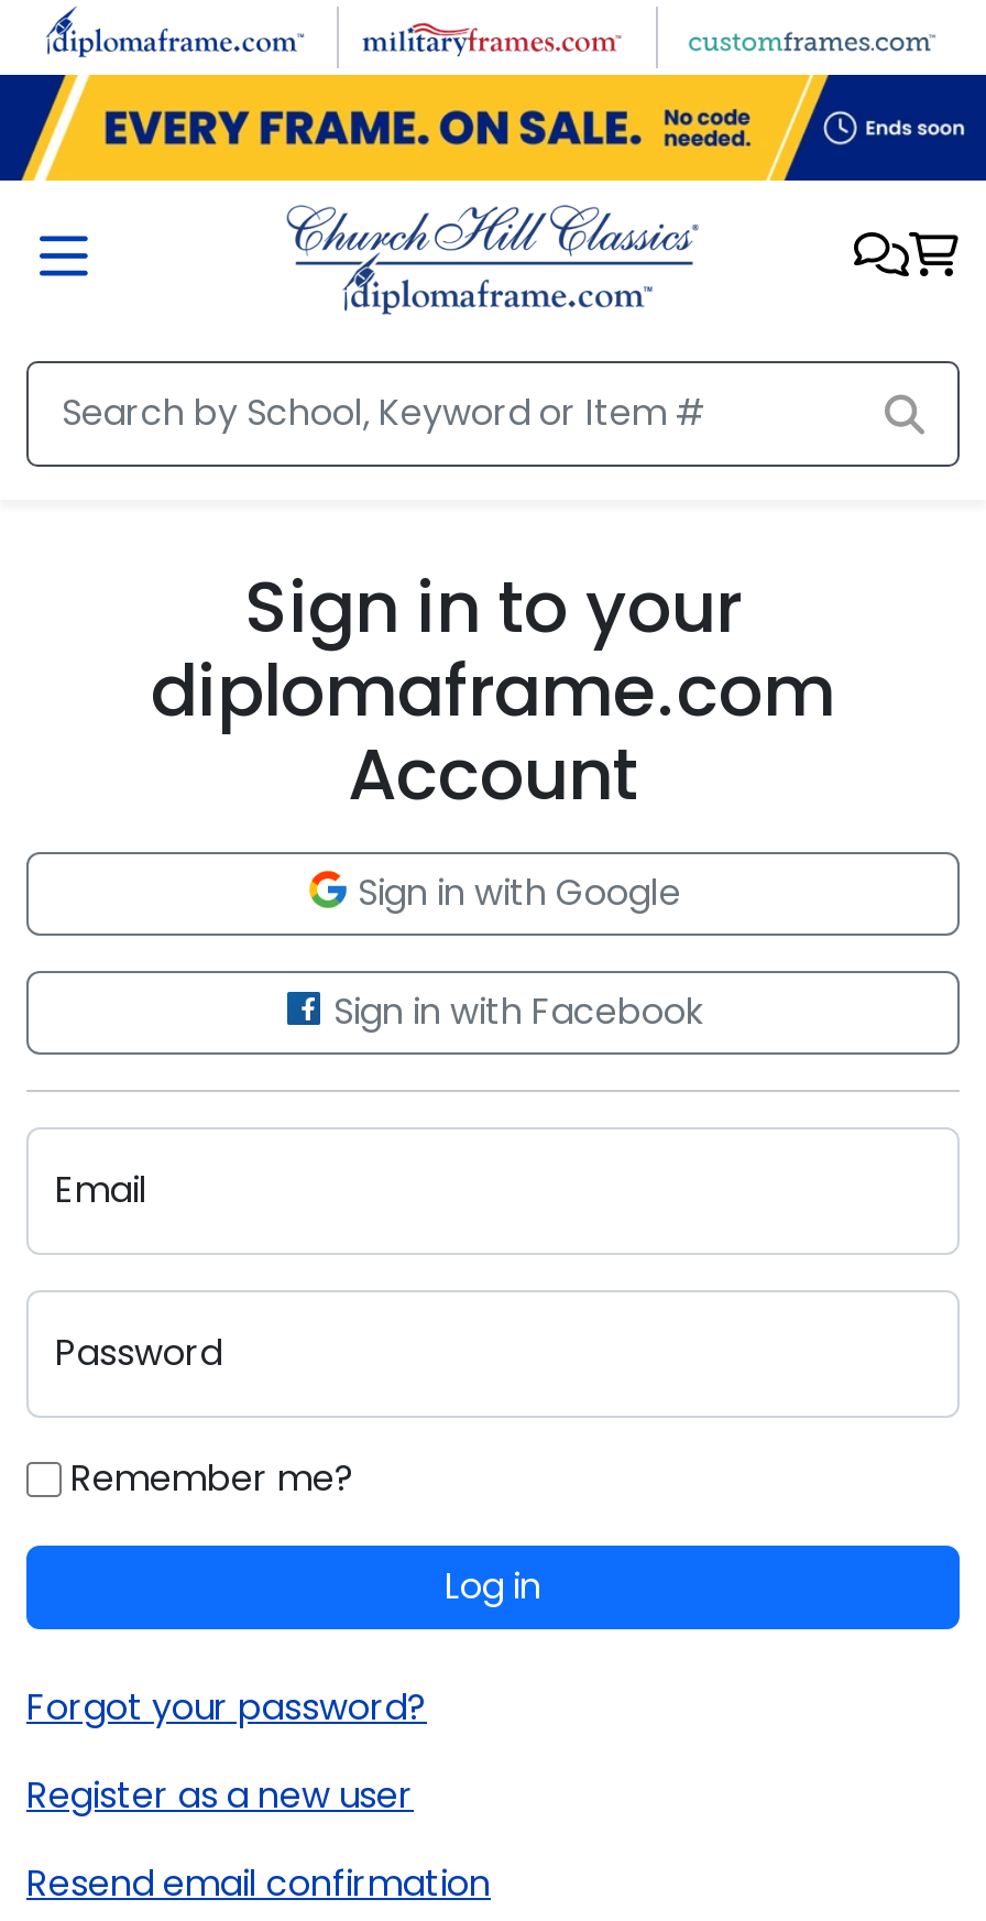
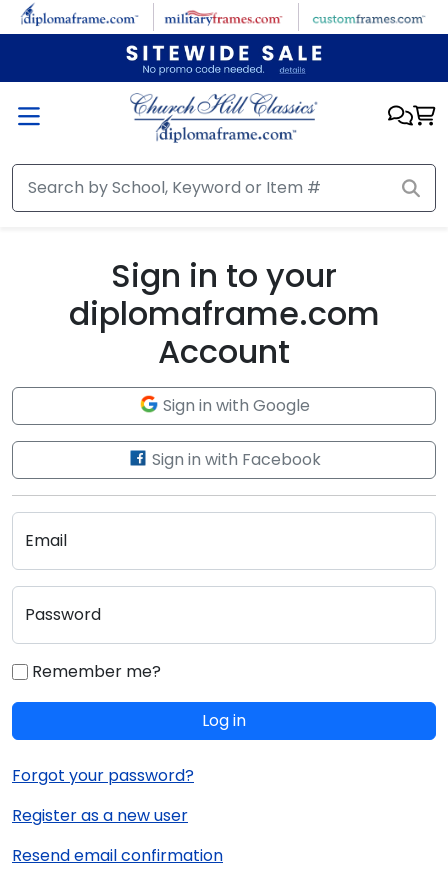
[20,73,966,183] [image] -> [10,33,438,83] [image]

